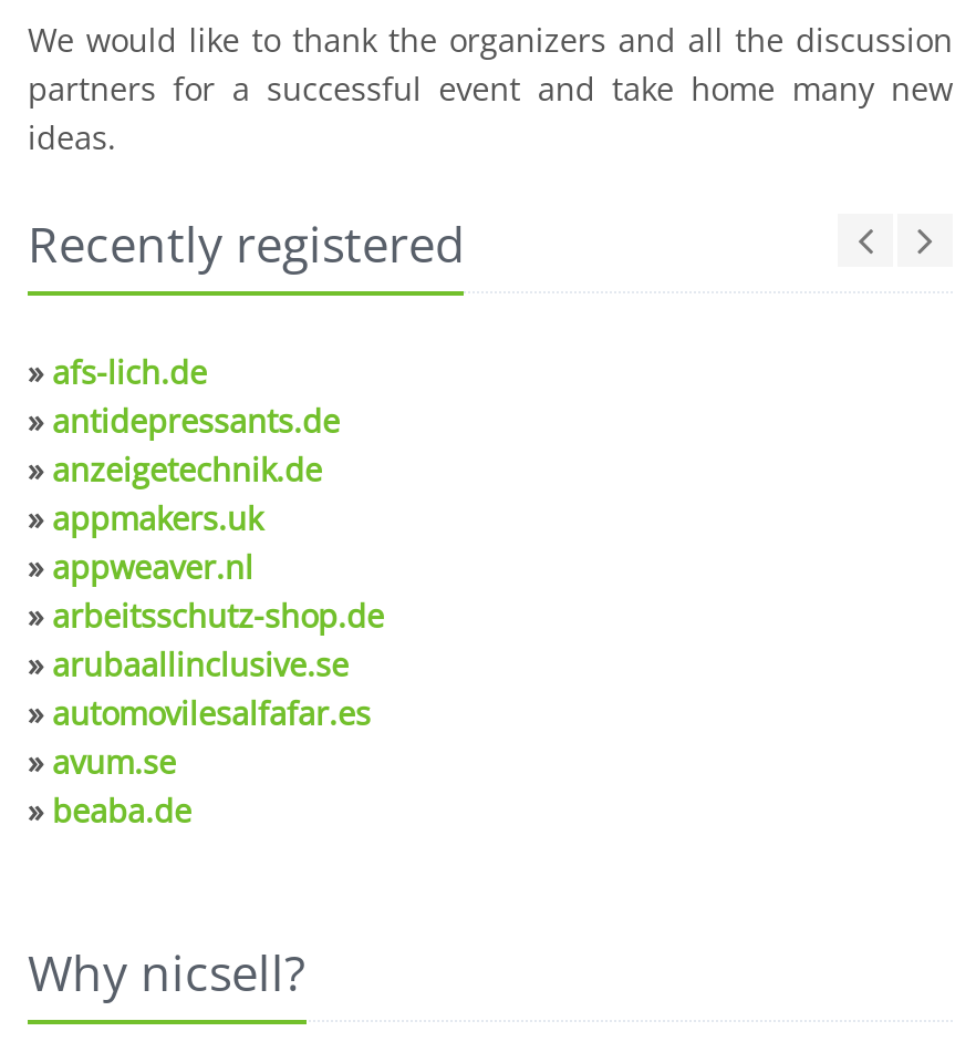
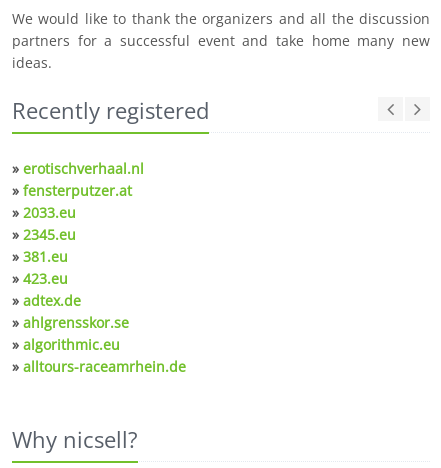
[28,351,384,832] » afs-lich.de | » antidepressants.de | » anzeigetechnik.de | » appmakers.uk | » appweaver.nl | » arbeitsschutz-shop.de | » arubaallinclusive.se | » automovilesalfafar.es | » avum.se | » beaba.de -> [12,159,186,376] » erotischverhaal.nl | » fensterputzer.at | » 2033.eu | » 2345.eu | » 381.eu | » 423.eu | » adtex.de | » ahlgrensskor.se | » algorithmic.eu | » alltours-raceamrhein.de

